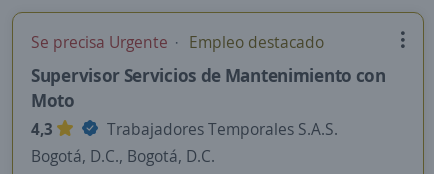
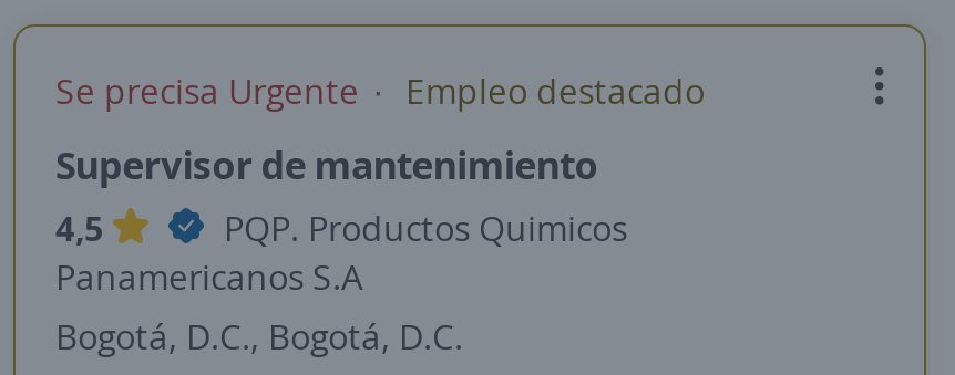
[31,63,386,140] Supervisor Servicios de Mantenimiento con | Moto | 4,3 | Trabajadores Temporales S.A.S. -> [55,137,627,301] Supervisor de mantenimiento | 4,5 | PQP. Productos Quimicos | Panamericanos S.A

